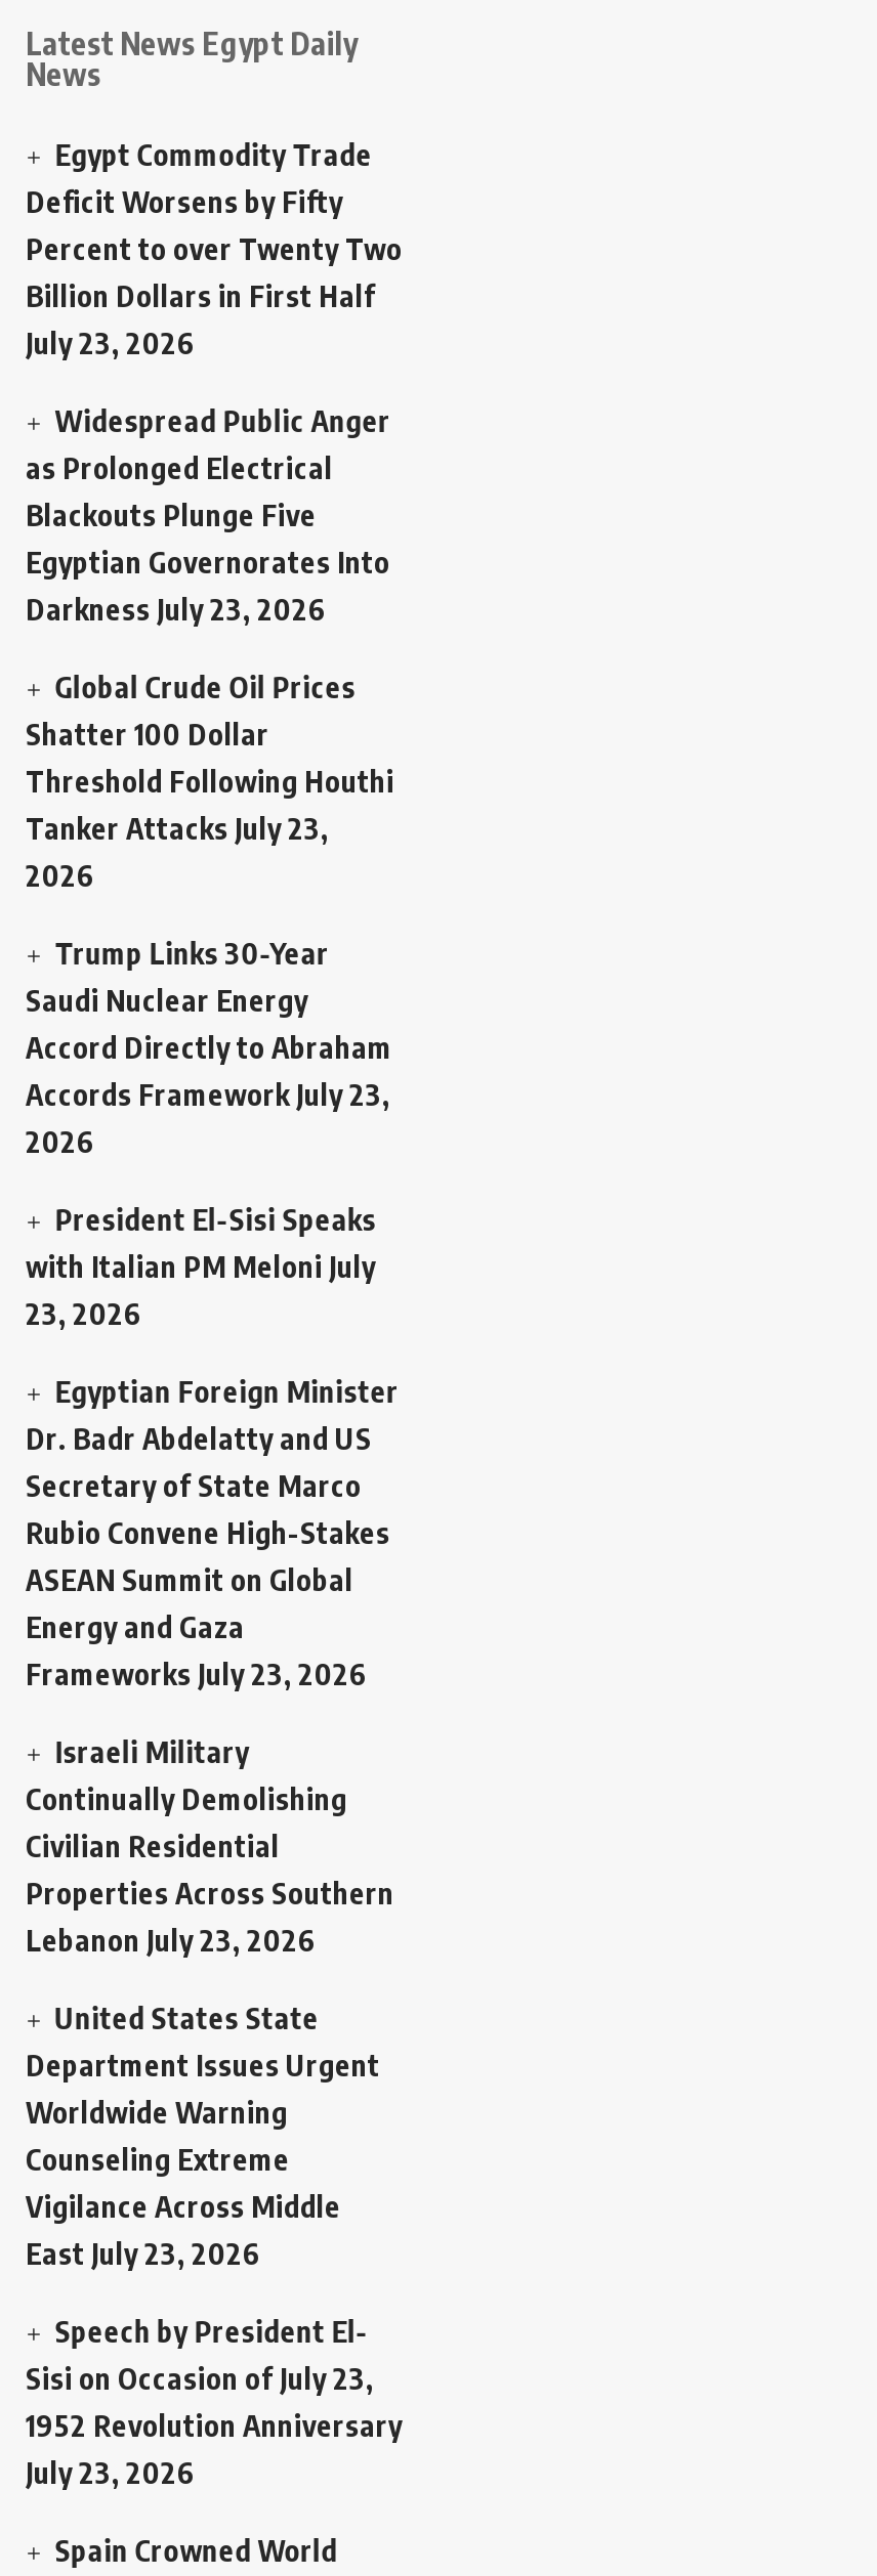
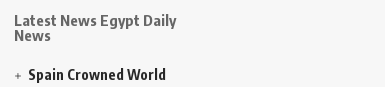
[26,137,403,2490] Egypt Commodity Trade | Deficit Worsens by Fifty | Percent to over Twenty Two | Billion Dollars in First Half | July 23, 2026 | Widespread Public Anger | as Prolonged Electrical | Blackouts Plunge Five | Egyptian Governorates Into | Darkness July 23, 2026 | Global Crude Oil Prices | Shatter 100 Dollar | Threshold Following Houthi | Tanker Attacks July 23, | 2026 | Trump Links 30-Year | Saudi Nuclear Energy | Accord Directly to Abraham | Accords Framework July 23, | 2026 | President El-Sisi Speaks | with Italian PM Meloni July | 23, 2026 | Egyptian Foreign Minister | Dr. Badr Abdelatty and US | Secretary of State Marco | Rubio Convene High-Stakes | ASEAN Summit on Global | Energy and Gaza | Frameworks July 23, 2026 | Israeli Military | Continually Demolishing | Civilian Residential | Properties Across Southern | Lebanon July 23, 2026 | United States State | Department Issues Urgent | Worldwide Warning | Counseling Extreme | Vigilance Across Middle | East July 23, 2026 | Speech by President El- | Sisi on Occasion of July 23, | 1952 Revolution Anniversary | July 23, 2026 -> none

